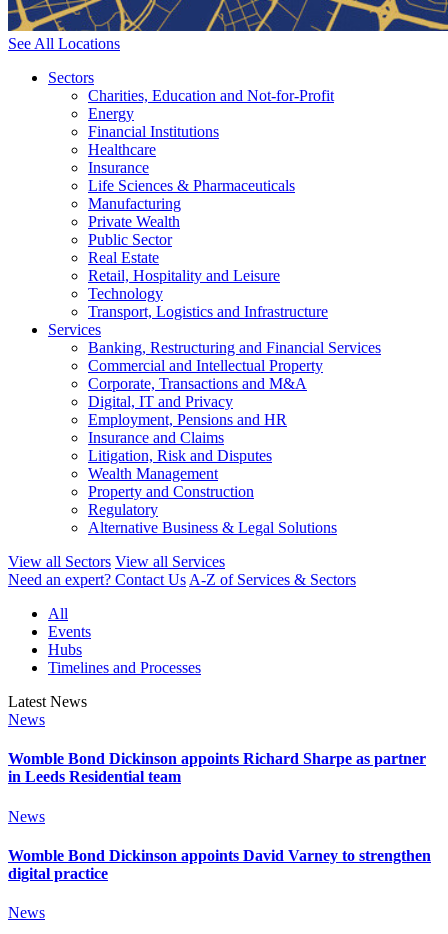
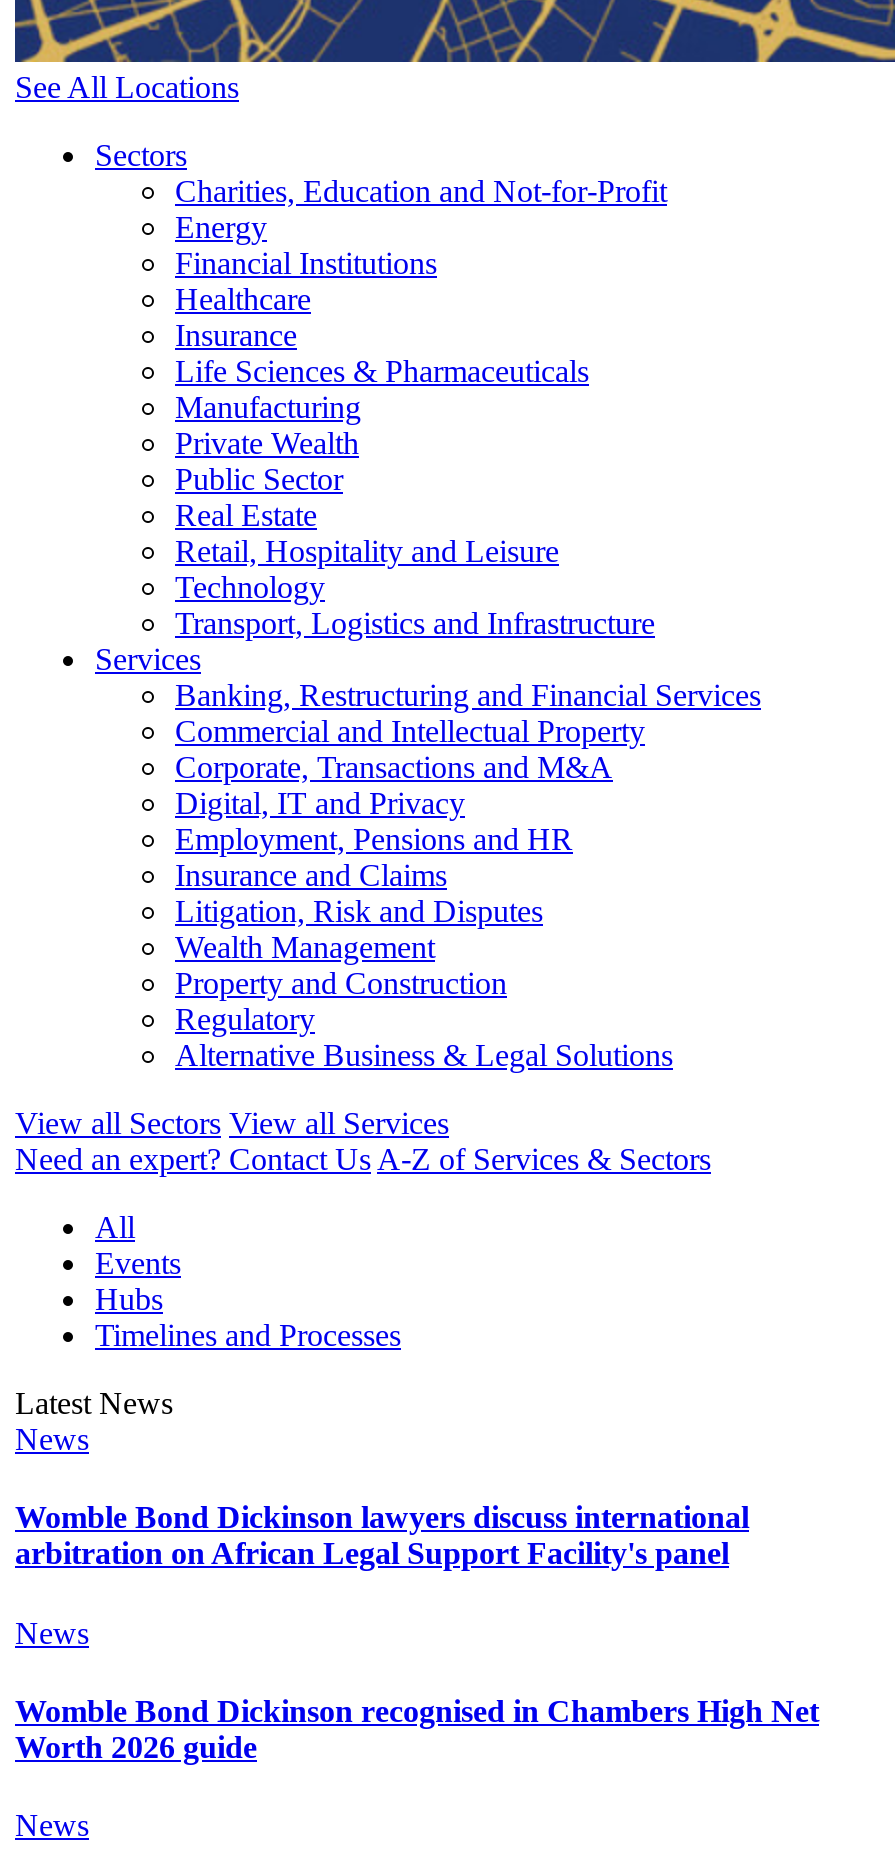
[8,750,426,785] Womble Bond Dickinson appoints Richard Sharpe as partner | in Leeds Residential team -> [15,1501,749,1571] Womble Bond Dickinson lawyers discuss international | arbitration on African Legal Support Facility's panel
[8,847,431,882] Womble Bond Dickinson appoints David Varney to strengthen | digital practice -> [15,1694,819,1764] Womble Bond Dickinson recognised in Chambers High Net | Worth 2026 guide

